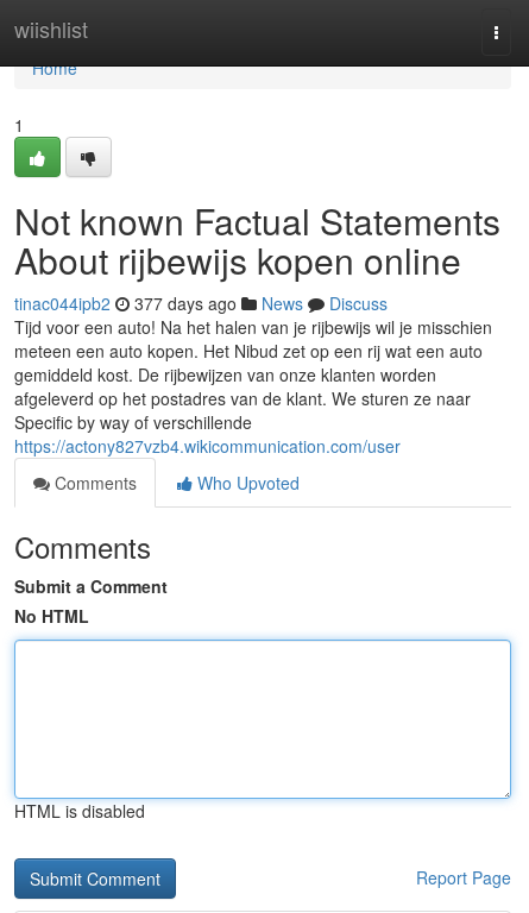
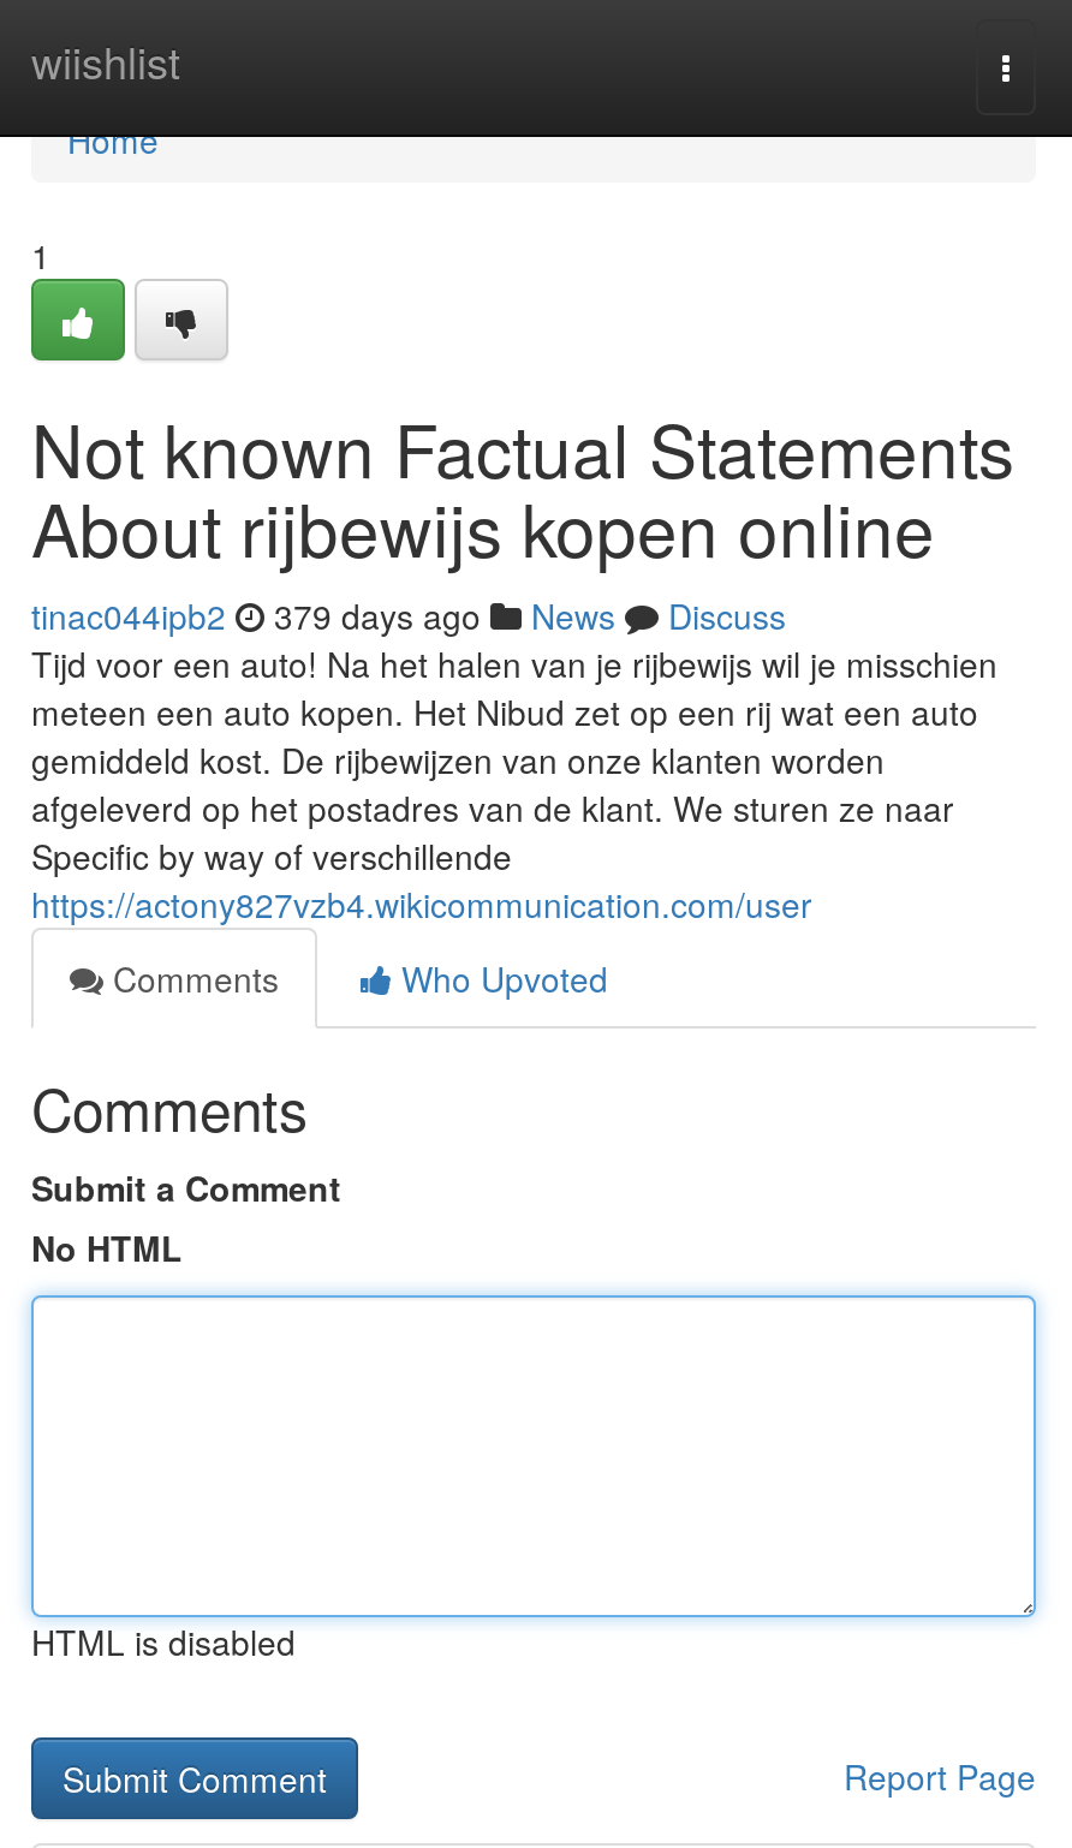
[14,291,388,315] tinac044ipb2 377 days ago News Discuss -> [31,591,786,639] tinac044ipb2 379 days ago News Discuss

